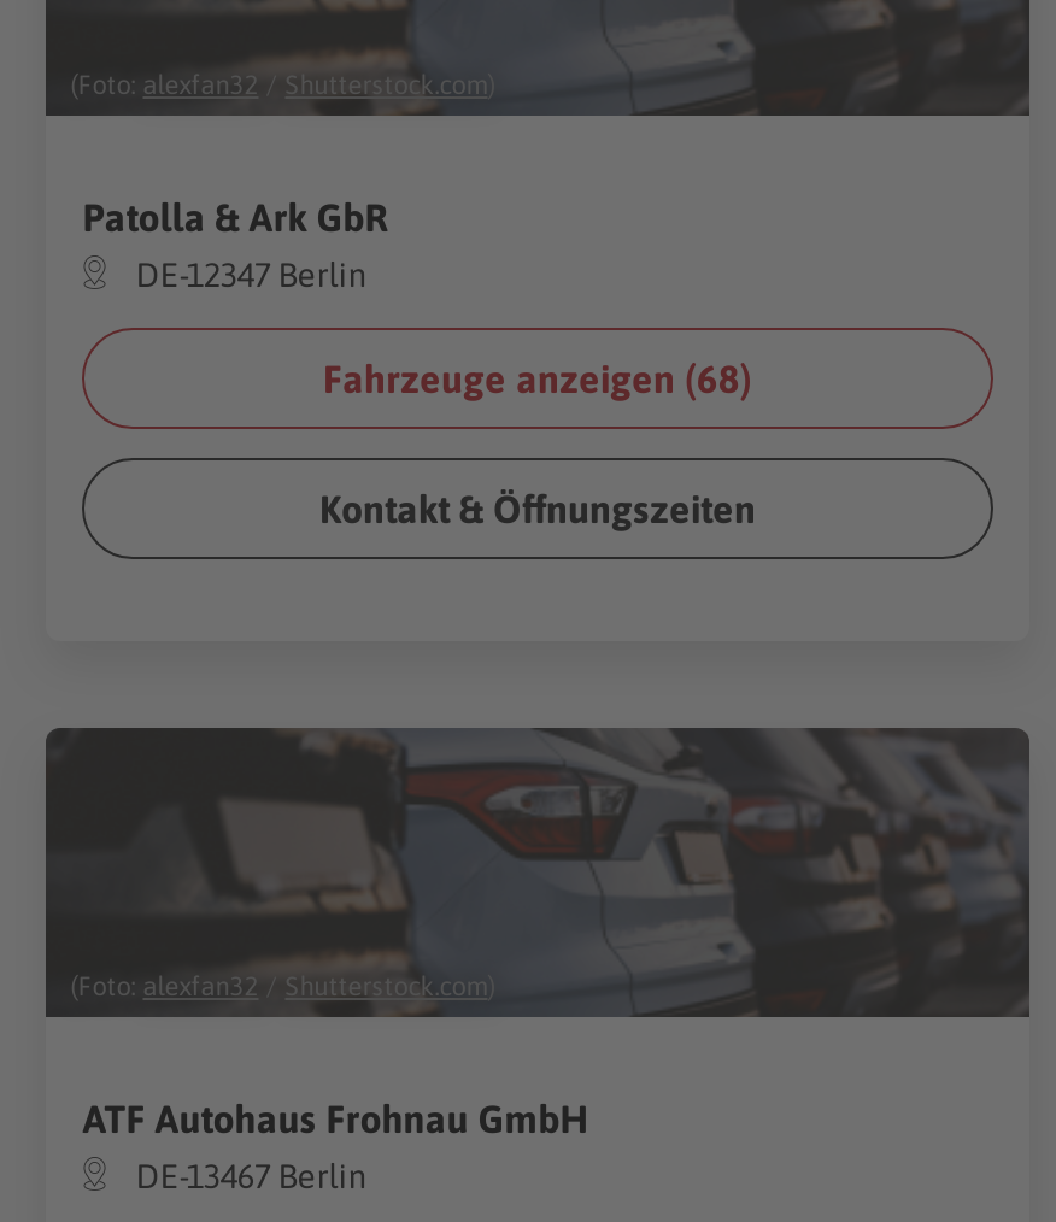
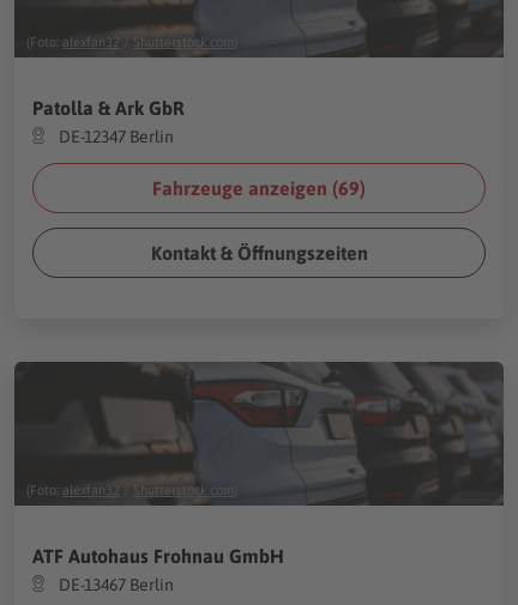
[323,356,752,399] Fahrzeuge anzeigen (68) -> [152,177,366,198] Fahrzeuge anzeigen (69)

